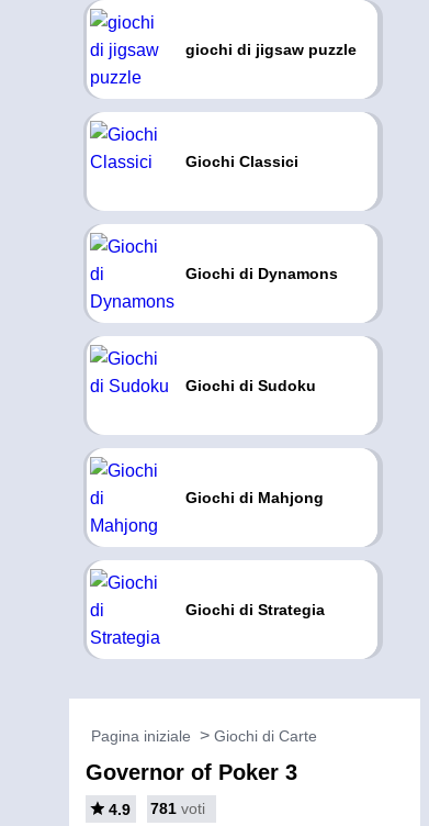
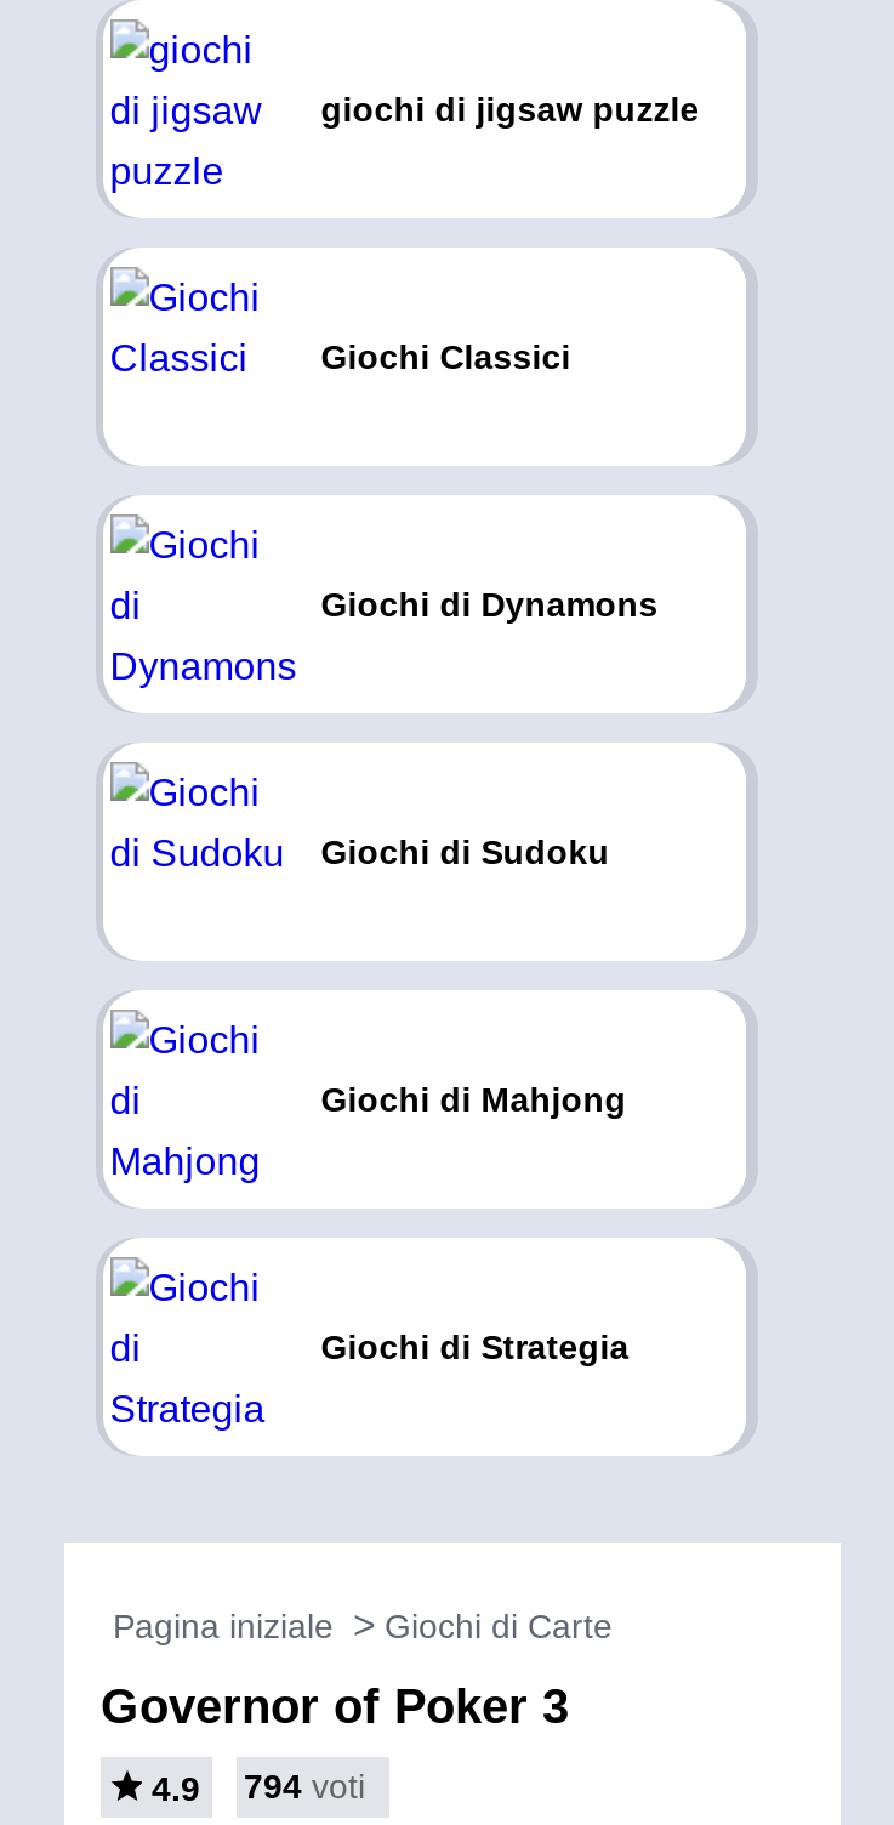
[109,800,205,818] 4.9 781 voti -> [152,1767,365,1808] 4.9 794 voti

